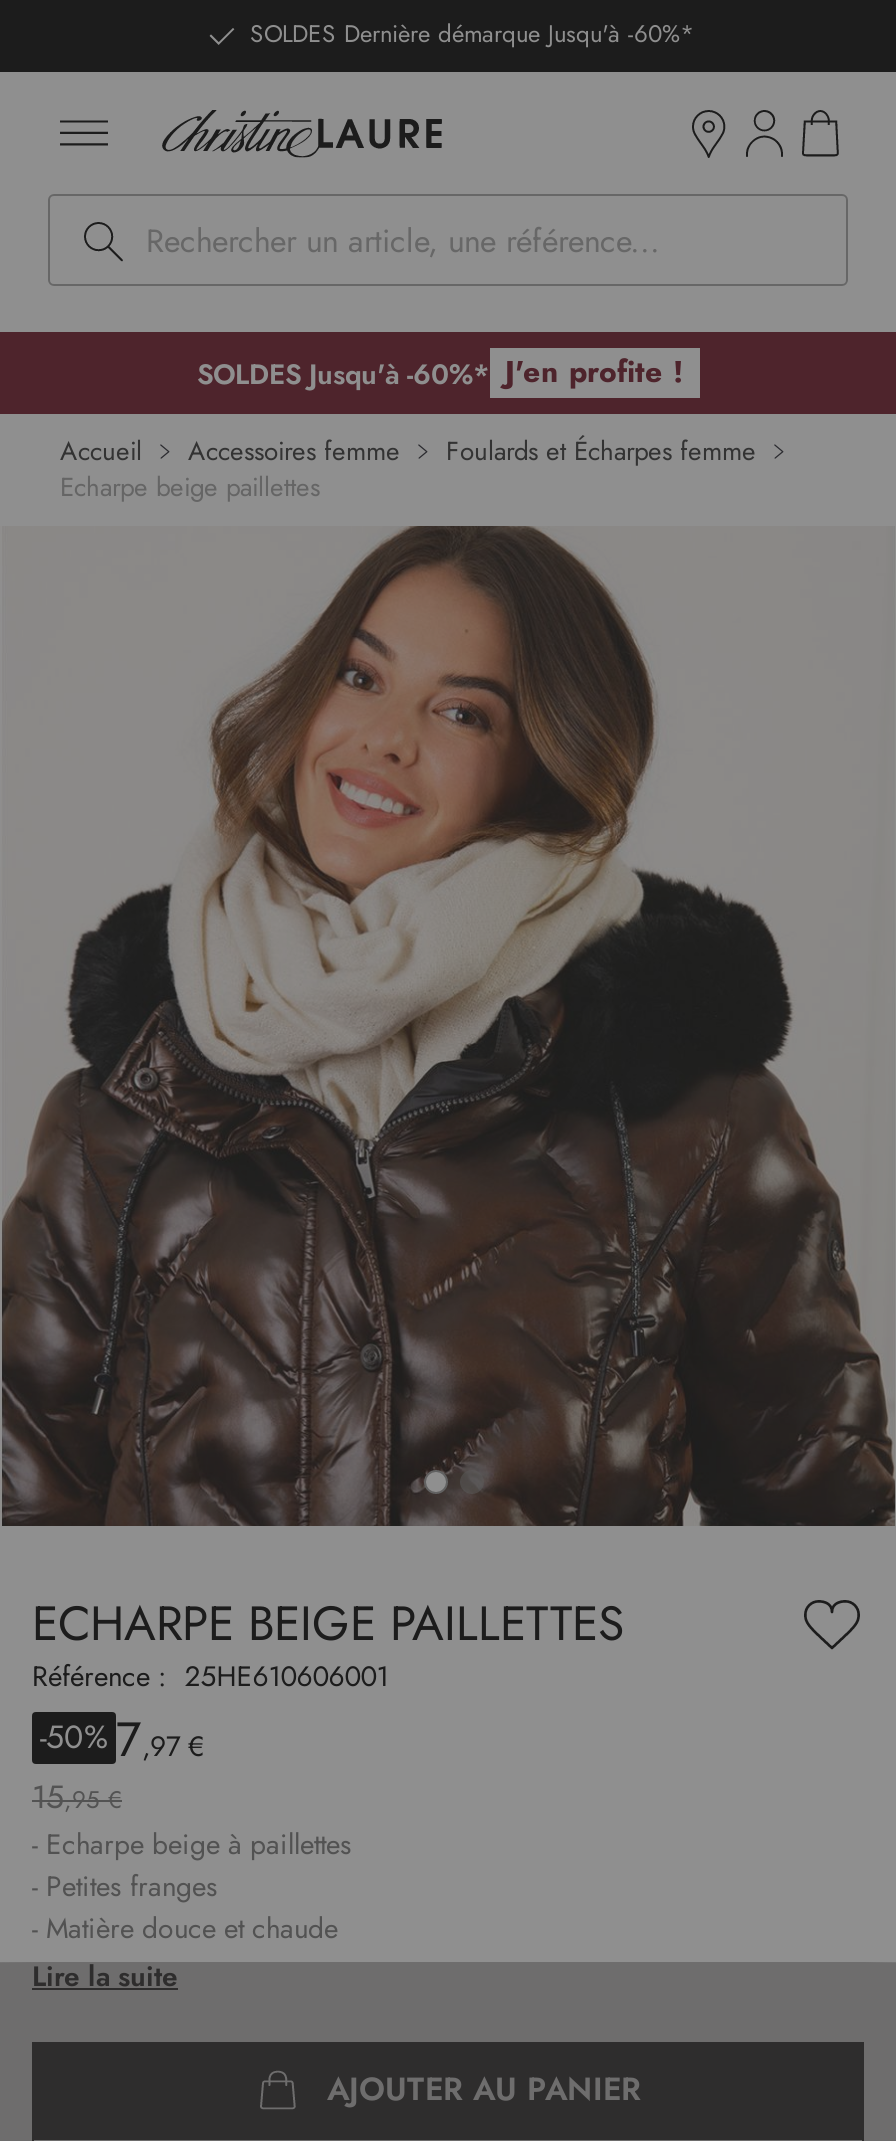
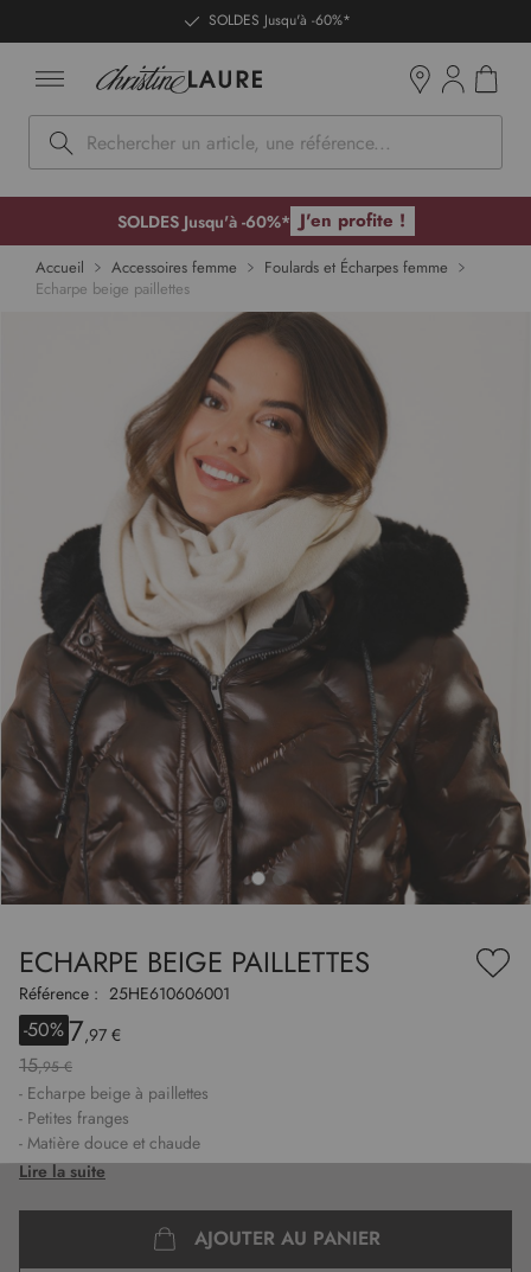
[250,16,694,52] SOLDES Dernière démarque Jusqu'à -60%* -> [209,9,351,31] SOLDES Jusqu'à -60%*

